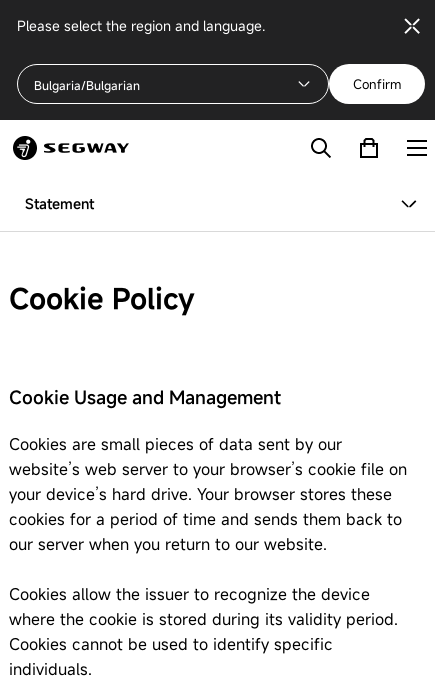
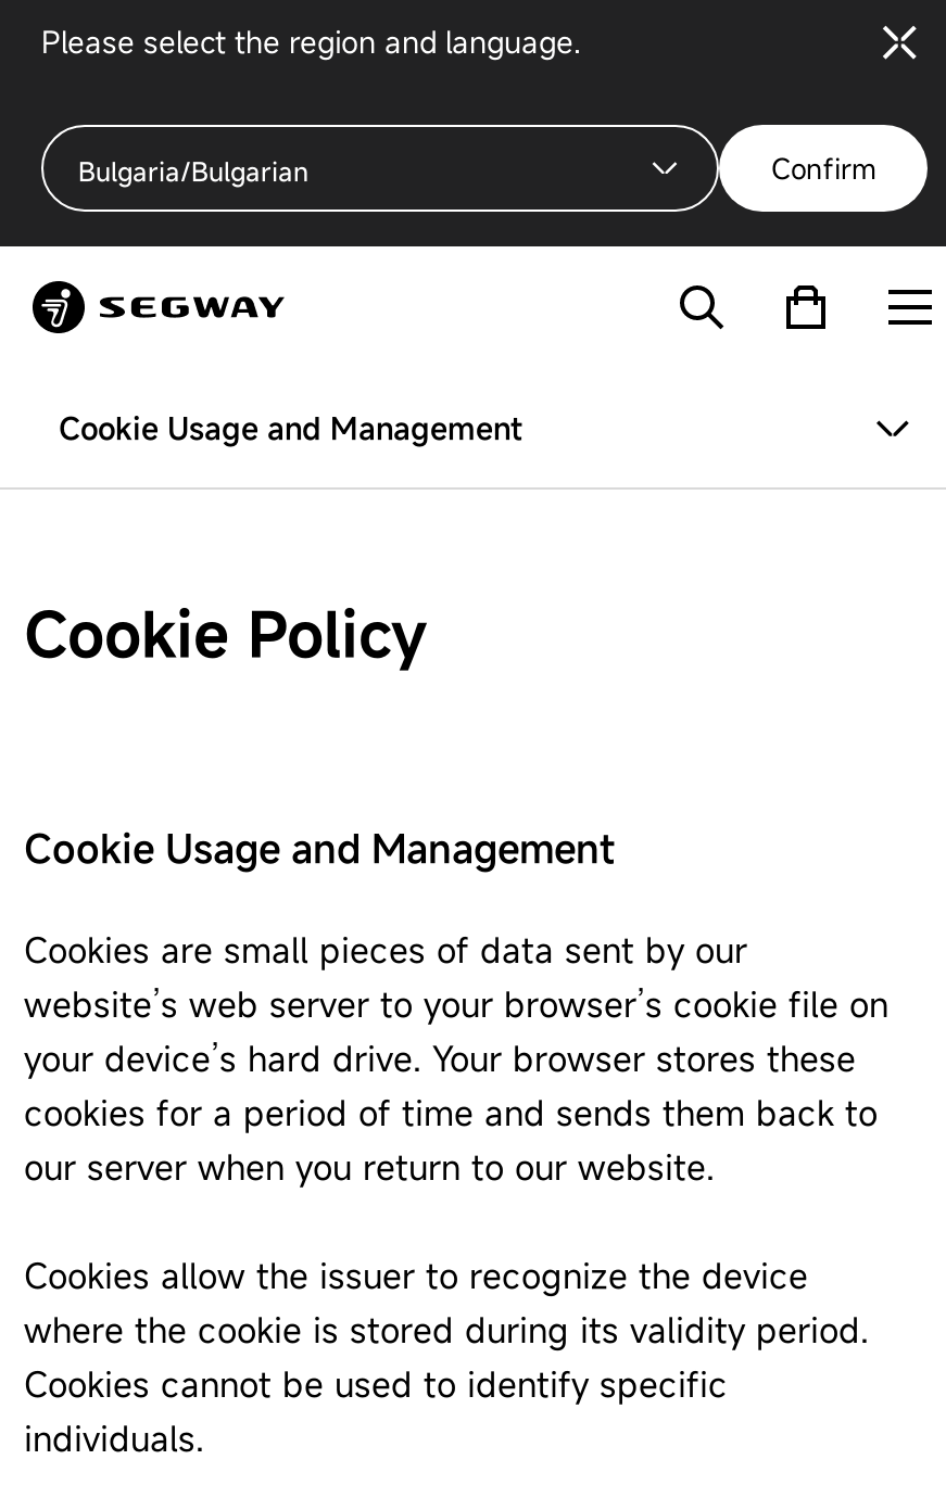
[25,194,94,213] Statement -> [59,407,521,448] Cookie Usage and Management

